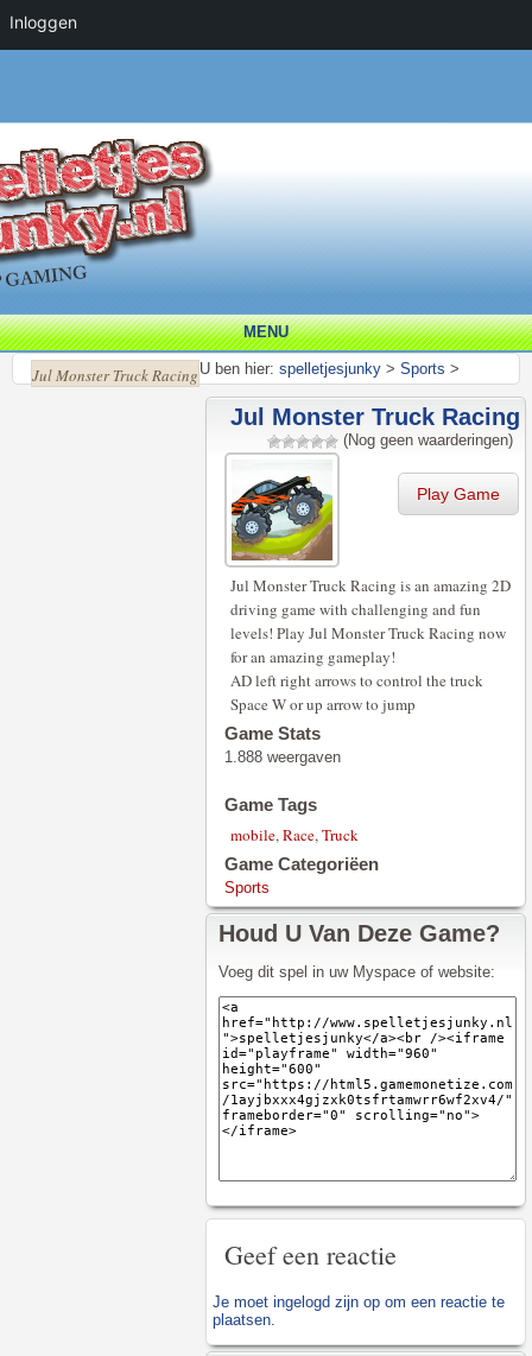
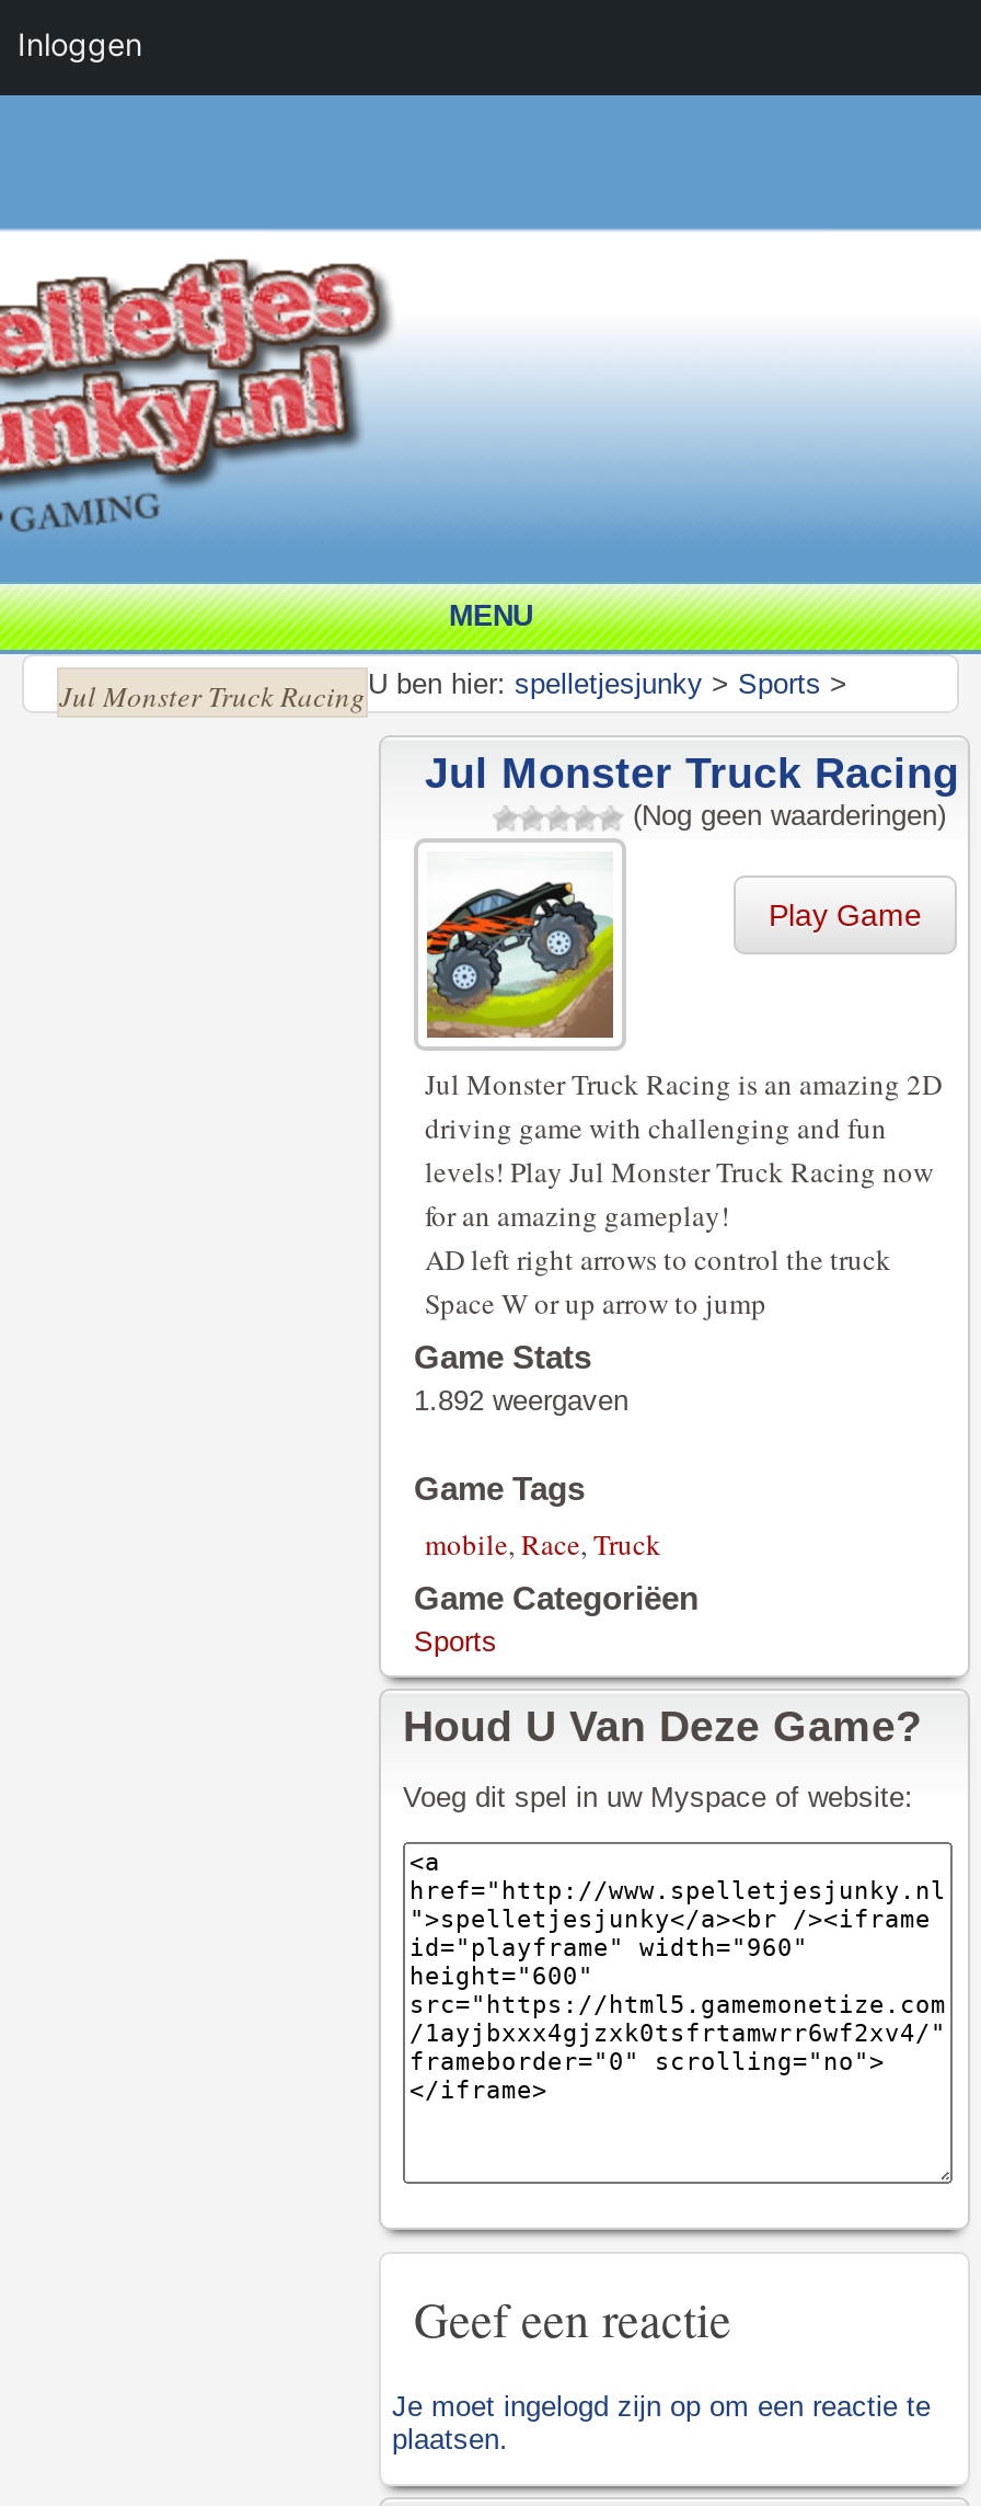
[224,748,341,766] 1.888 weergaven -> [414,1384,628,1417] 1.892 weergaven

